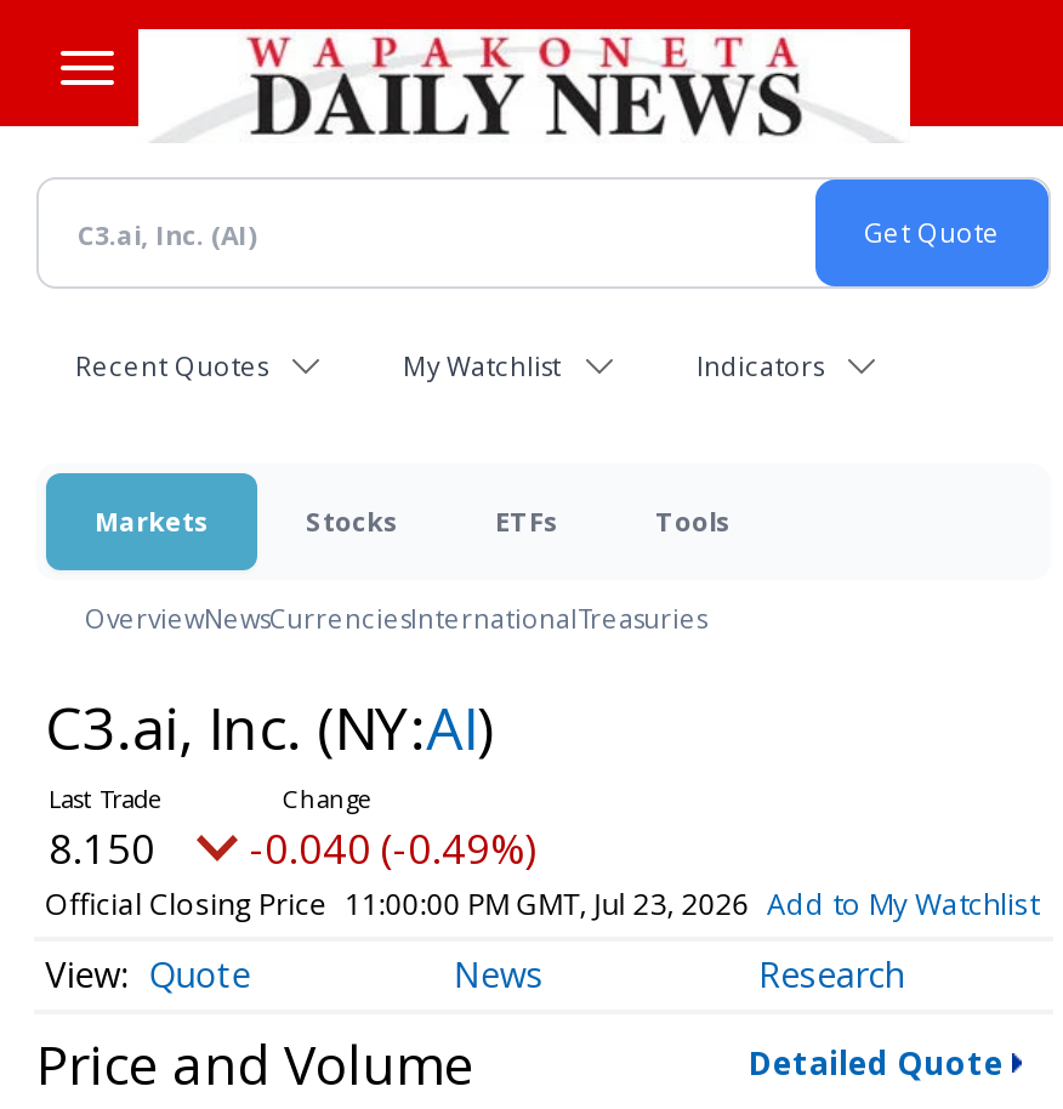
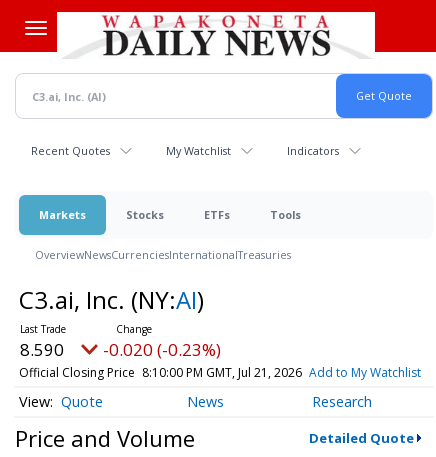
[49,820,155,876] 8.150 -> [20,338,64,361] 8.590
[250,820,536,876] -0.040 (-0.49%) -> [103,338,221,361] -0.020 (-0.23%)
[45,883,1039,925] Official Closing Price 11:00:00 PM GMT, Jul 23, 2026 Add to My Watchlist -> [19,364,421,381] Official Closing Price 8:10:00 PM GMT, Jul 21, 2026 Add to My Watchlist

